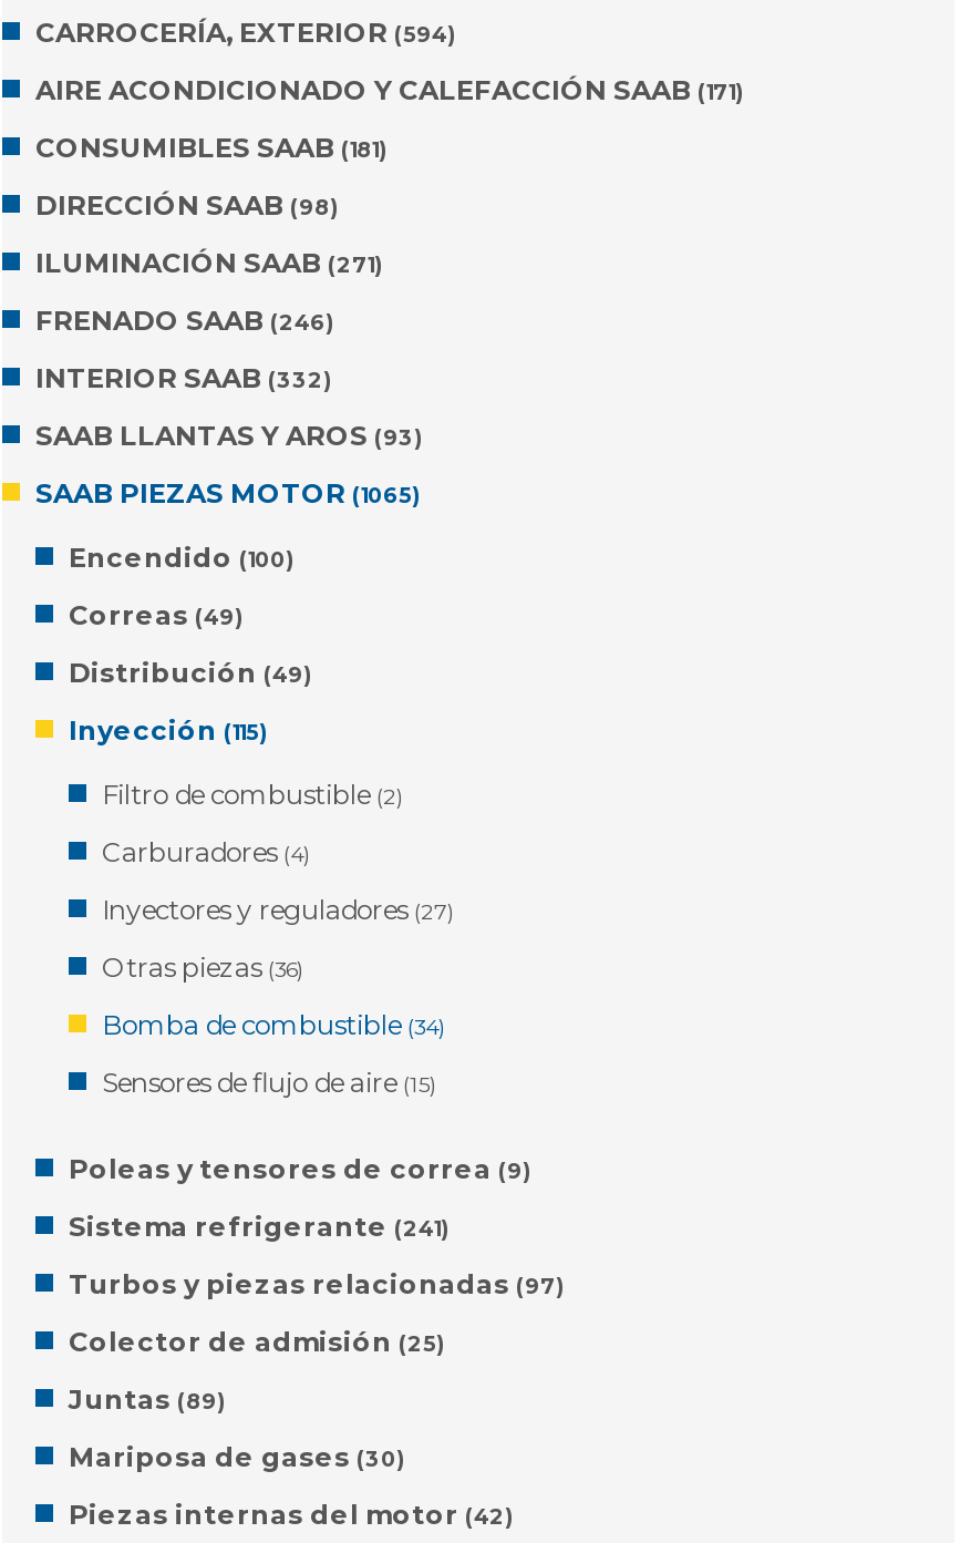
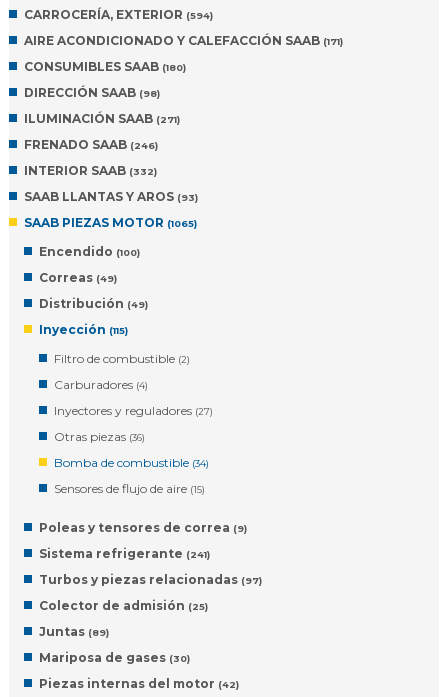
[35,131,385,164] CONSUMIBLES SAAB (181) -> [24,59,186,74] CONSUMIBLES SAAB (180)

